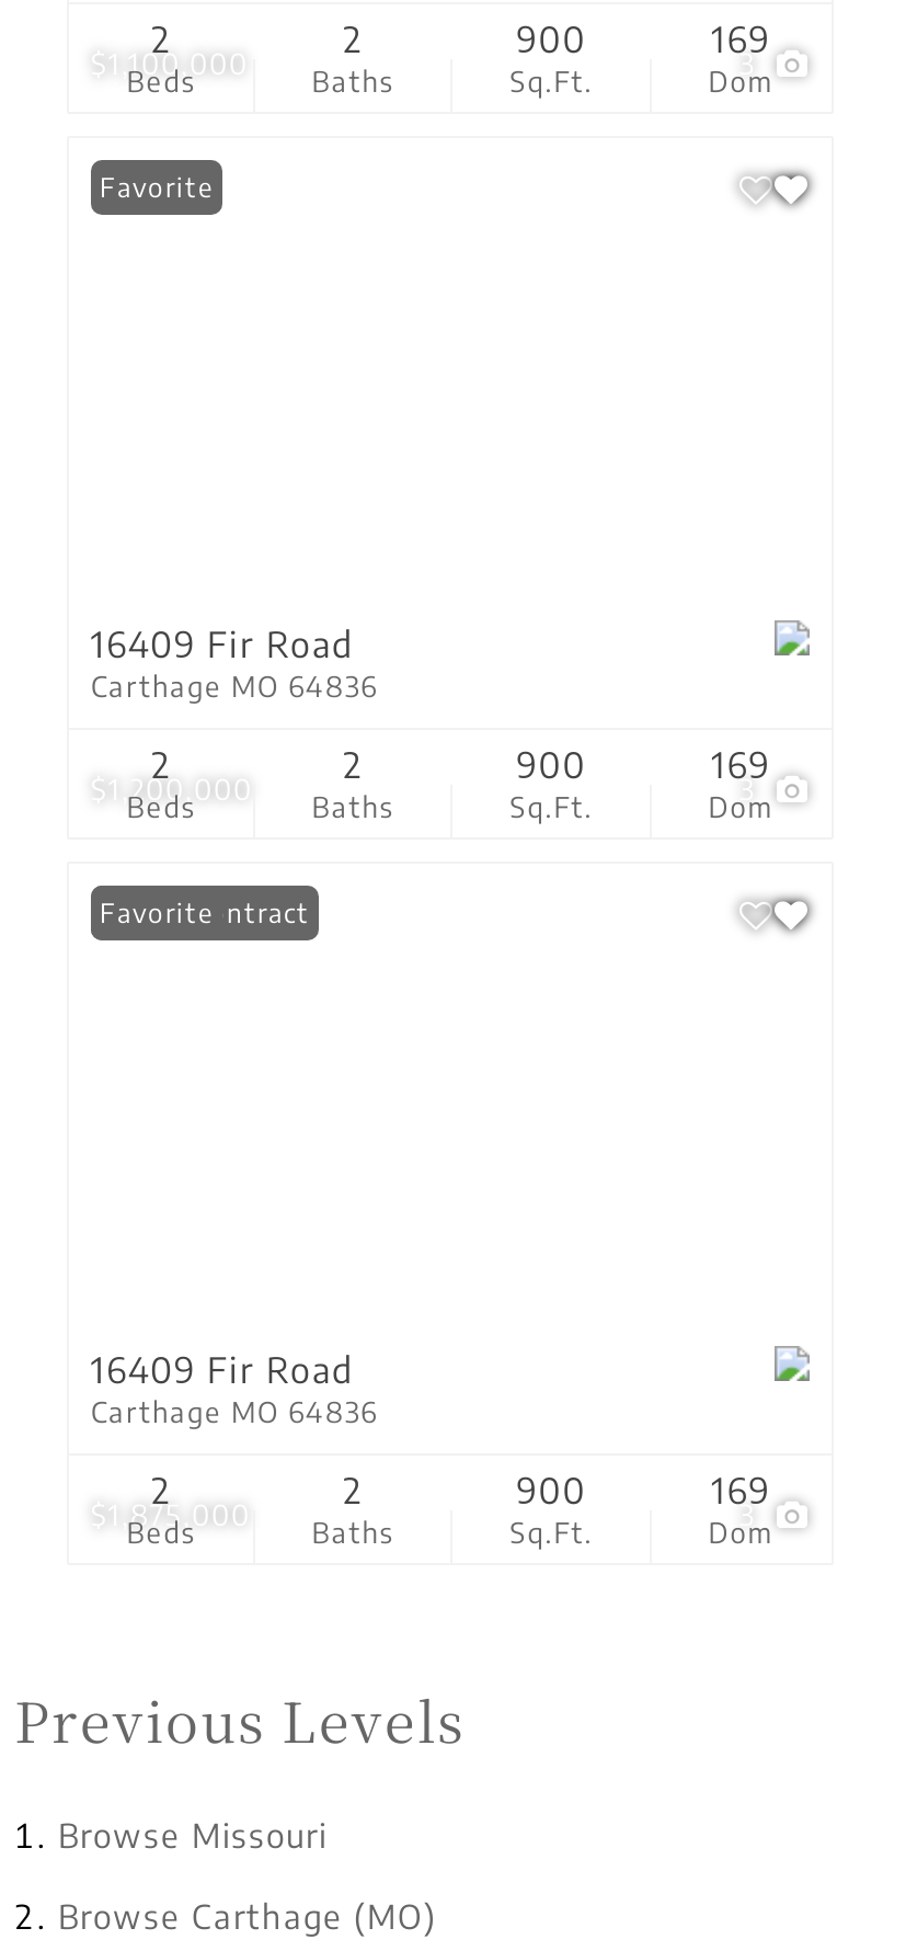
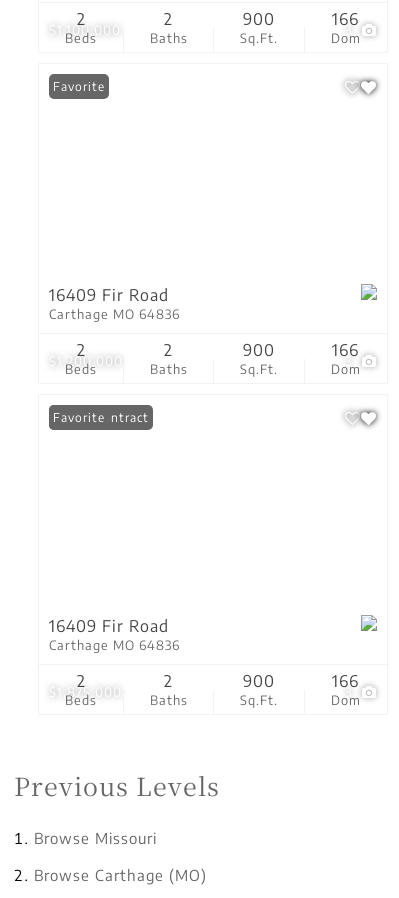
[711,18,771,61] 169 -> [332,9,359,29] 166
[711,743,771,787] 169 -> [332,340,359,360] 166
[711,1469,771,1513] 169 -> [332,671,359,691] 166

